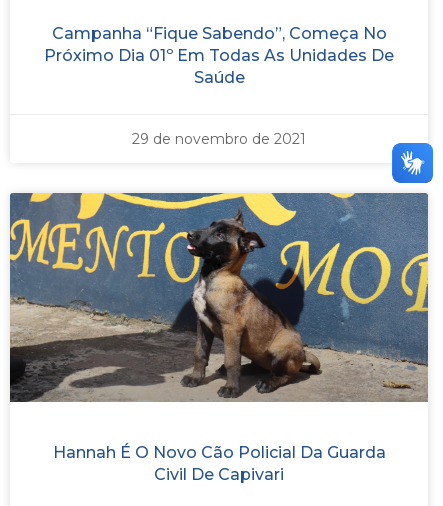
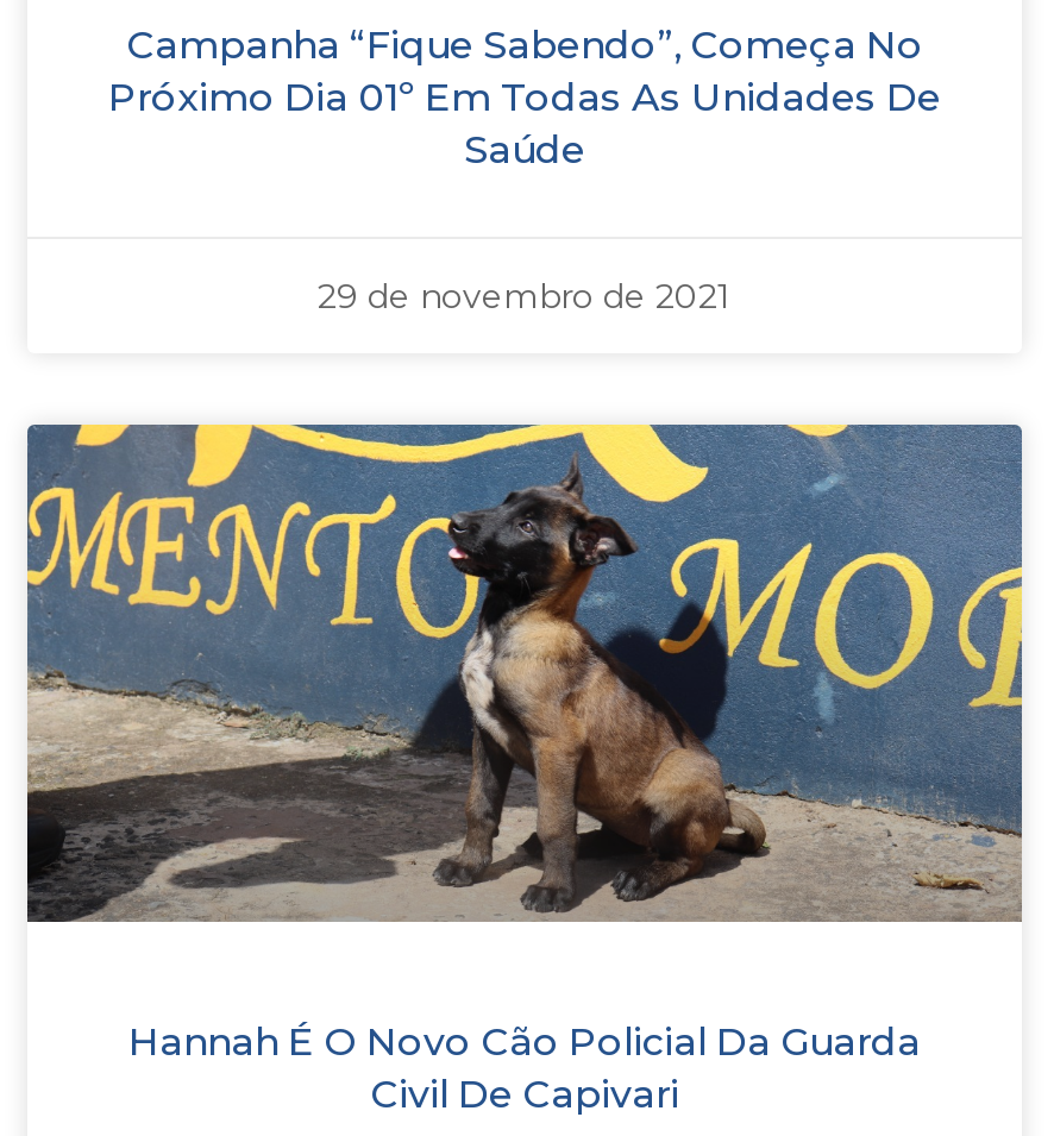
[391,142,434,184] [image] -> none

